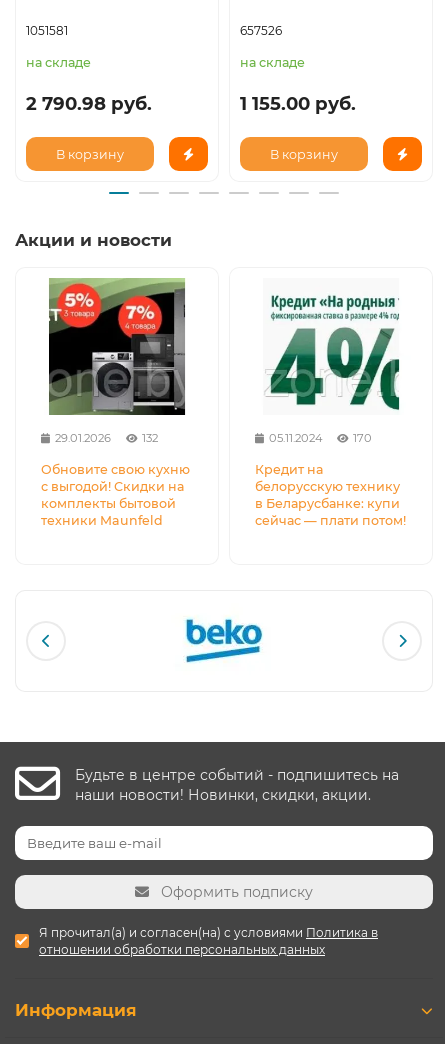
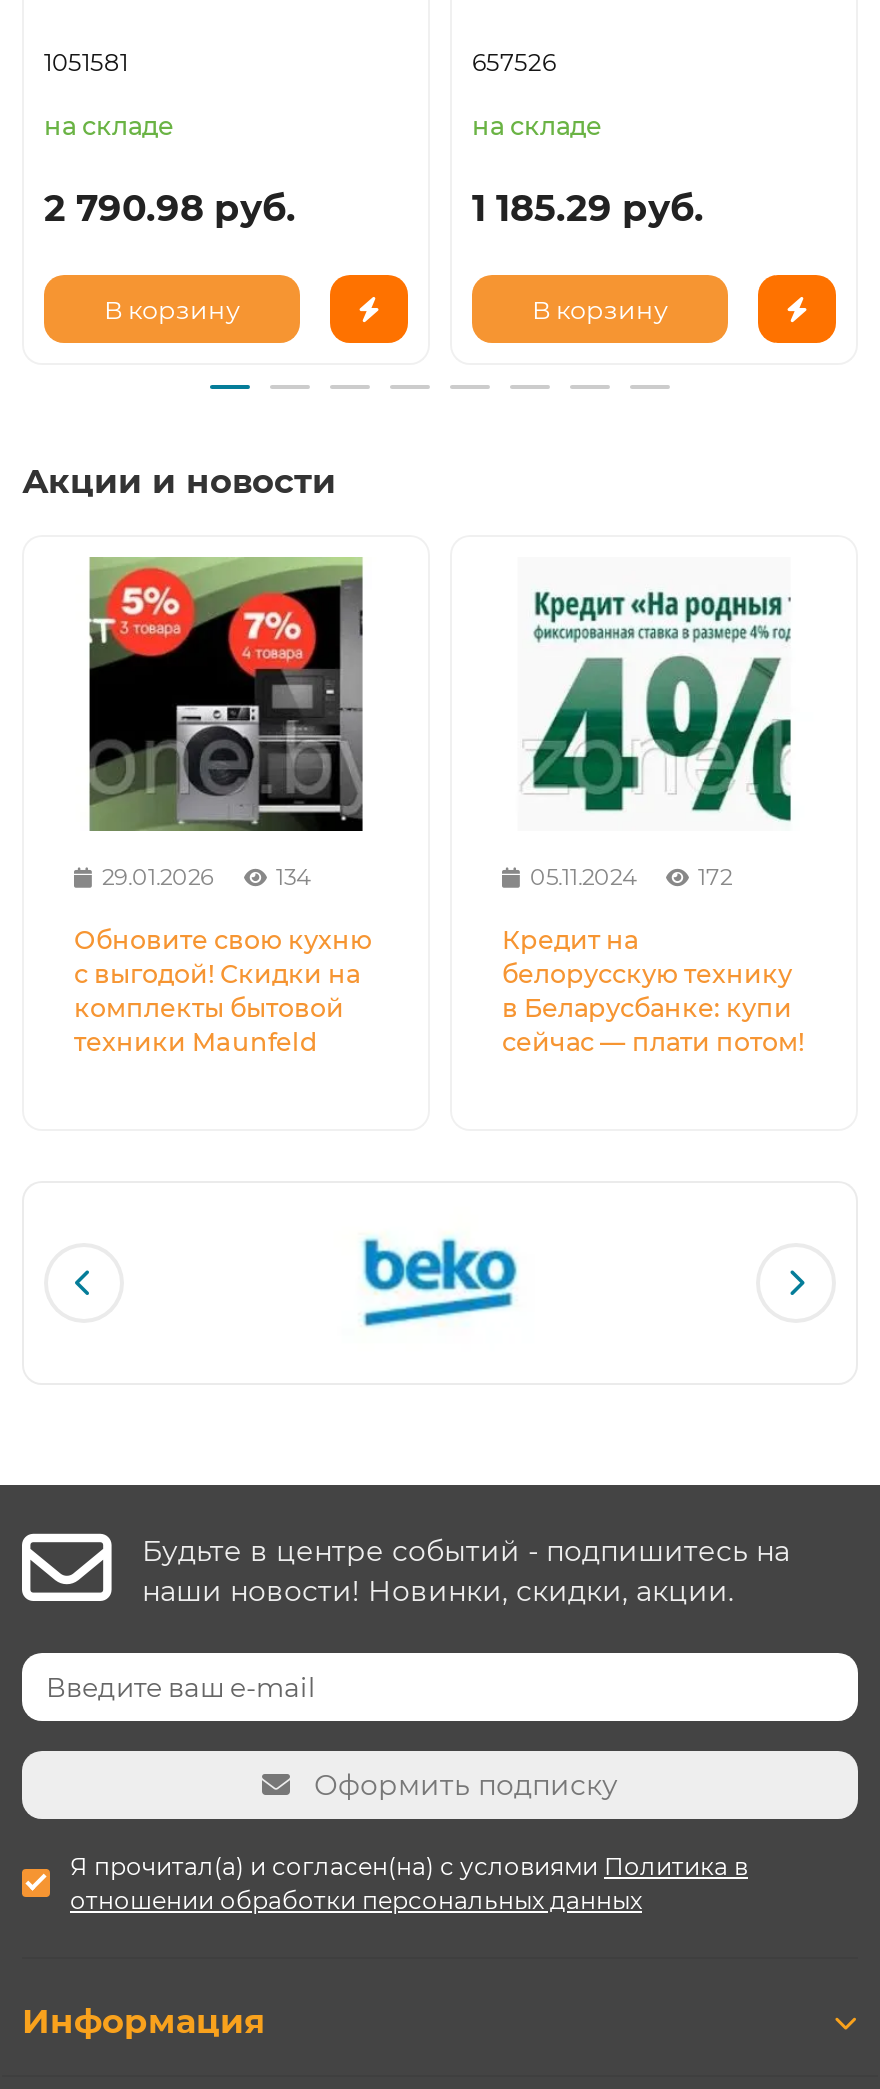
[240,92,356,115] 1 155.00 руб. -> [472,186,704,232] 1 185.29 руб.
[142,431,158,445] 132 -> [276,863,310,891] 134
[353,431,372,445] 170 -> [698,863,732,891] 172

